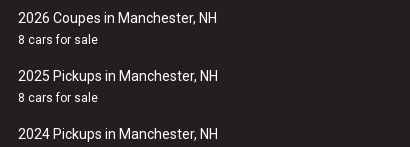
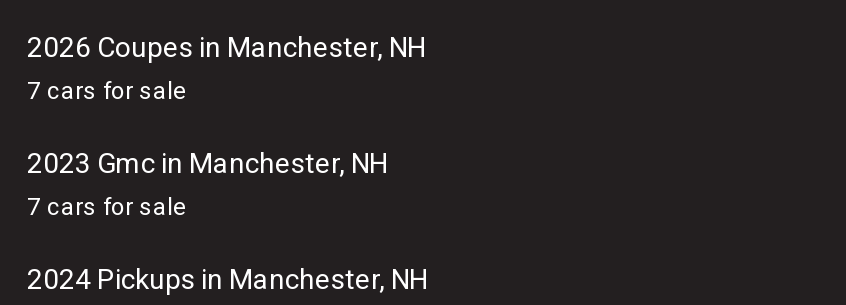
[18,33,98,47] 8 cars for sale -> [27,77,187,105] 7 cars for sale
[18,68,218,84] 2025 Pickups in Manchester, NH -> [27,147,387,179] 2023 Gmc in Manchester, NH
[18,91,98,105] 8 cars for sale -> [27,193,187,221] 7 cars for sale

